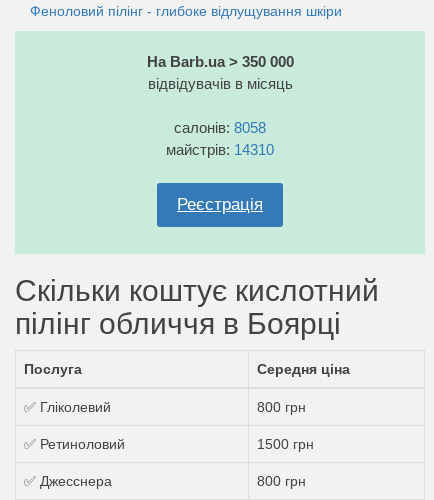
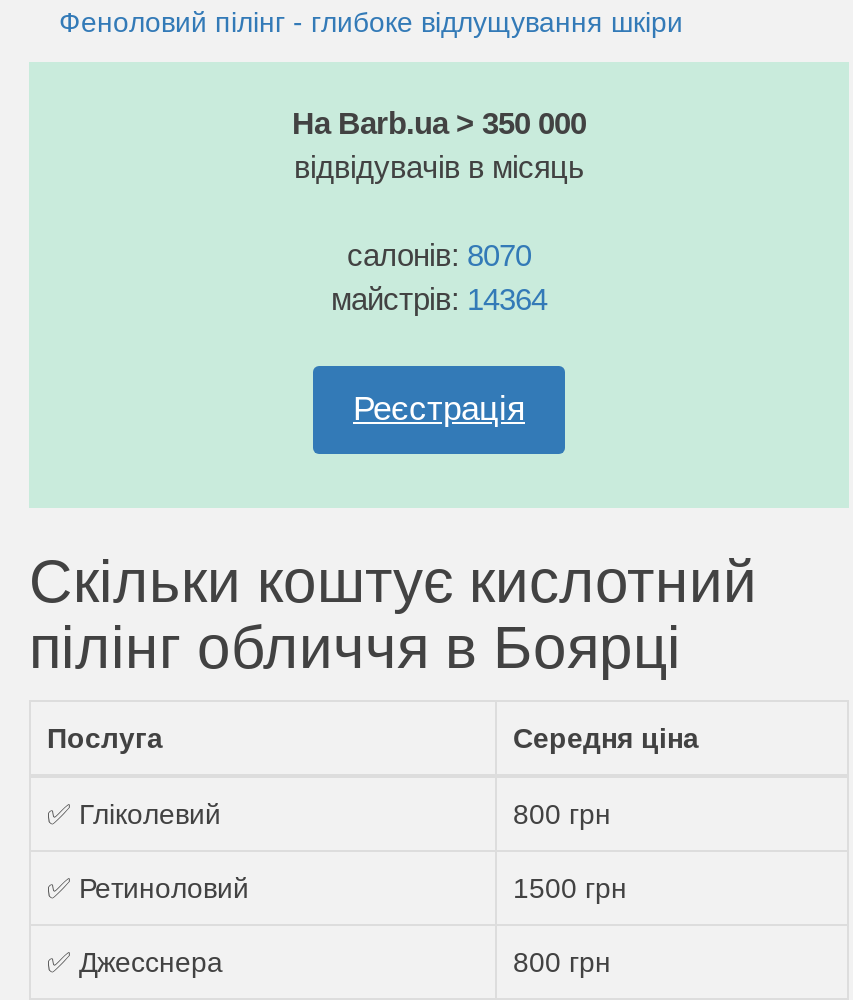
[174,119,266,136] салонів: 8058 -> [347,238,531,272] салонів: 8070
[166,141,274,158] майстрів: 14310 -> [331,282,547,316] майстрів: 14364

